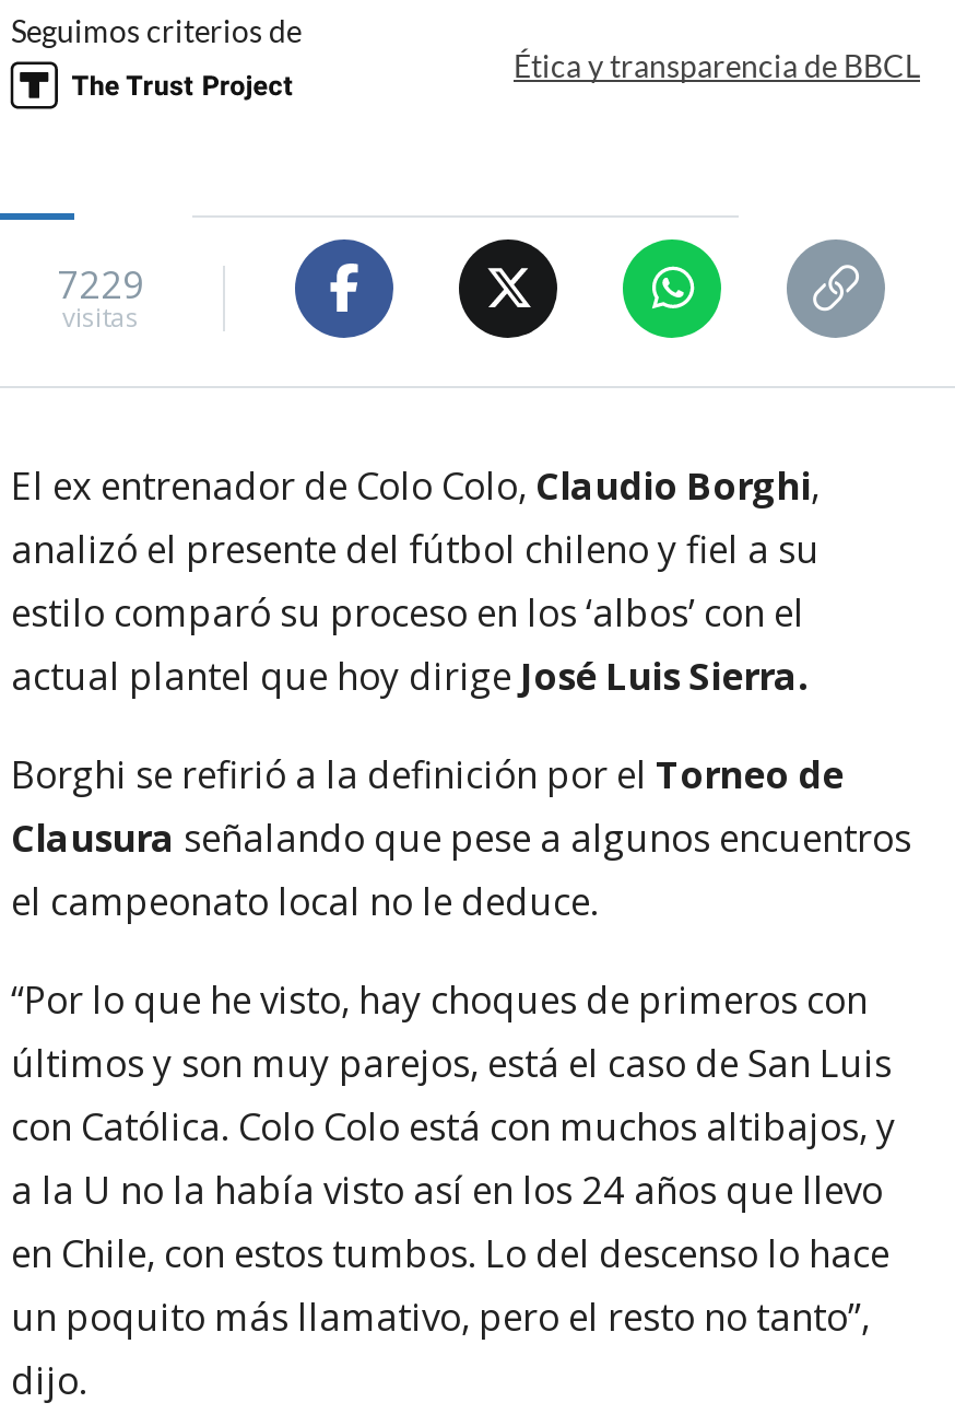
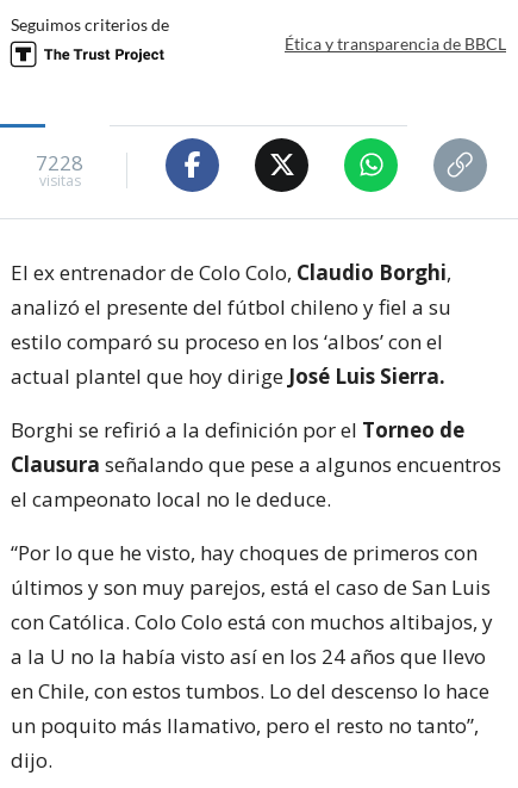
[57,260,144,310] 7229 -> [36,149,83,177] 7228

